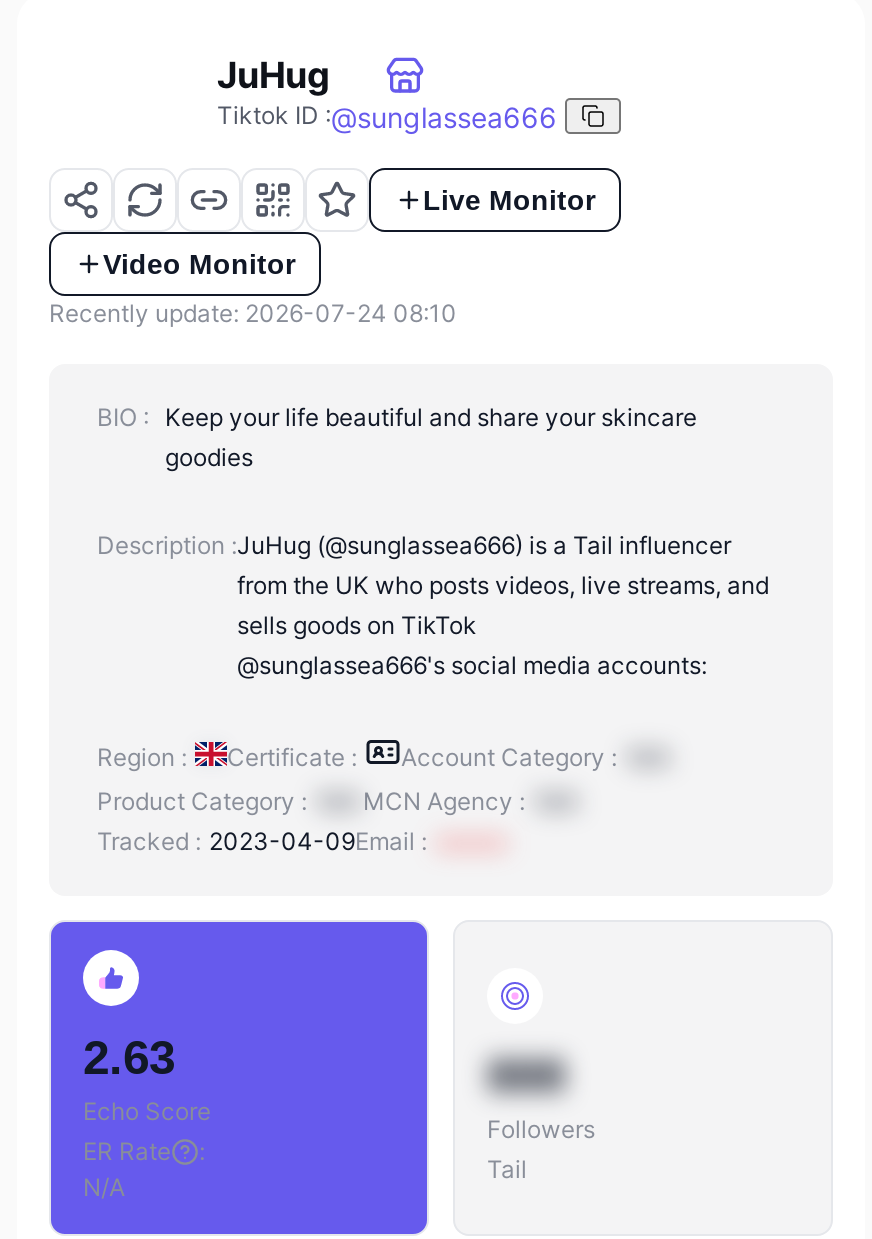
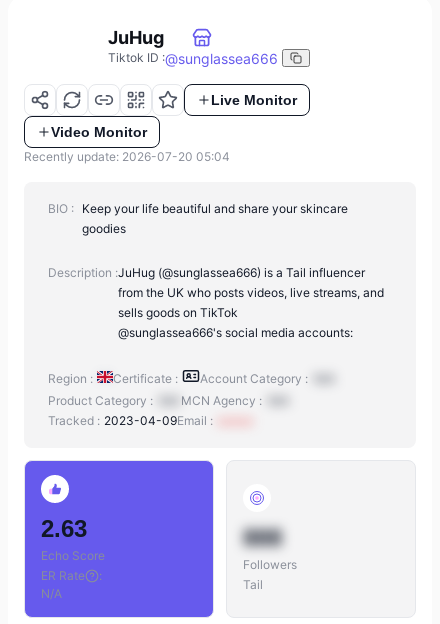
[49,299,457,329] Recently update: 2026-07-24 08:10 -> [24,149,230,164] Recently update: 2026-07-20 05:04

